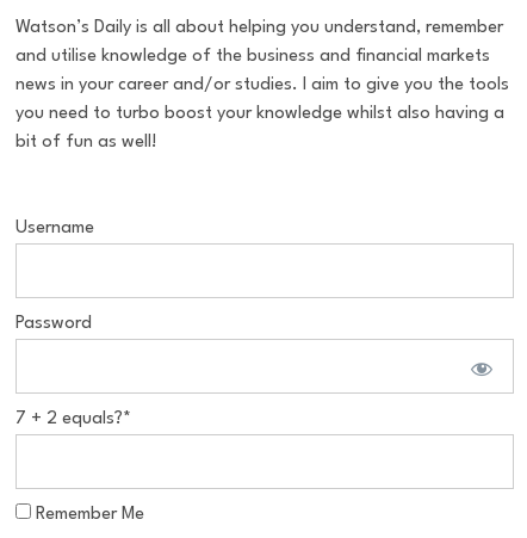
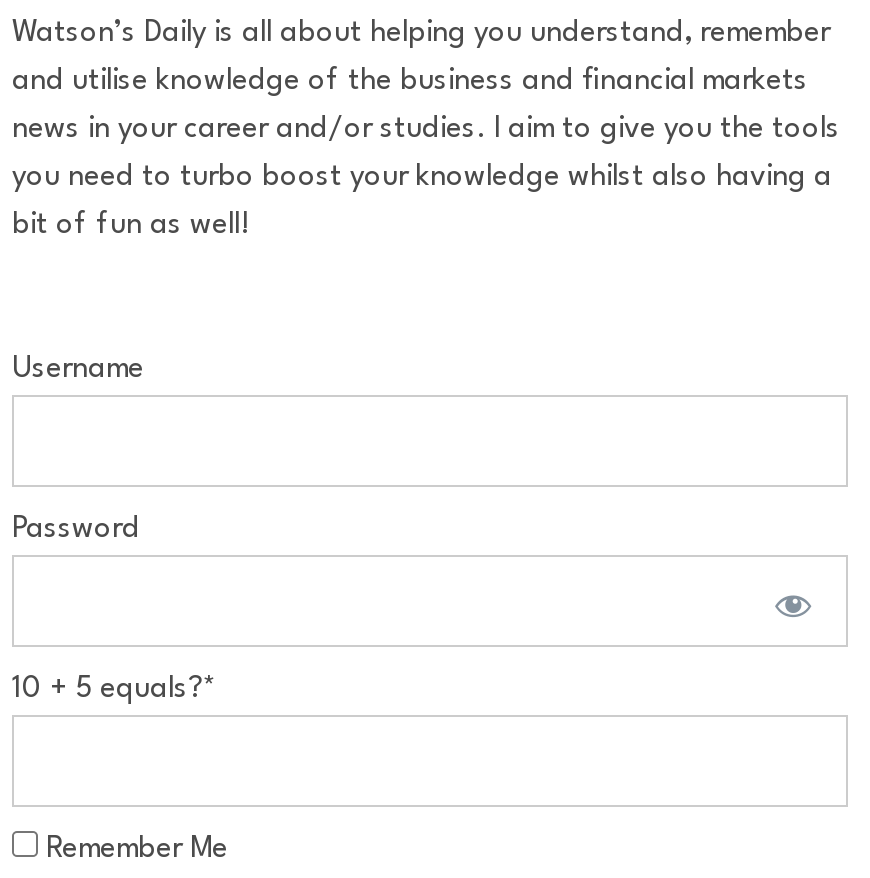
[15,410,131,428] 7 + 2 equals?* -> [12,674,216,704] 10 + 5 equals?*

